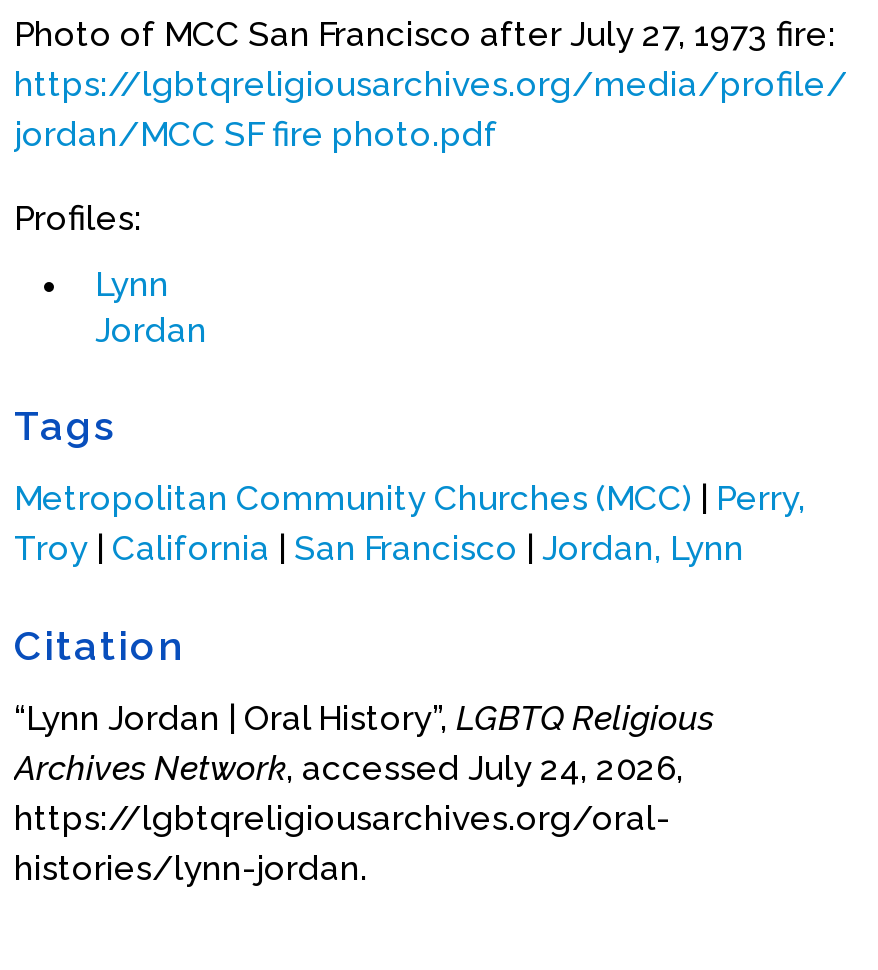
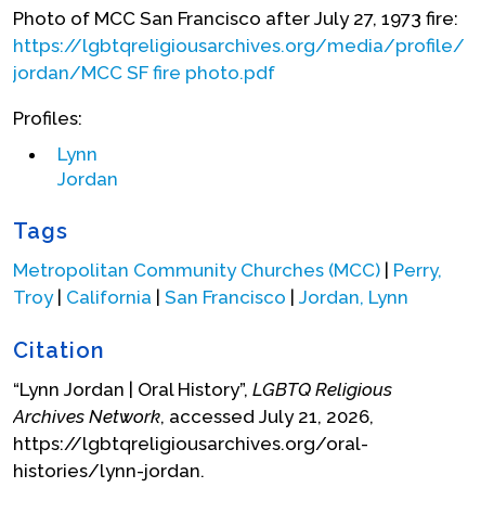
[14,748,684,788] Archives Network, accessed July 24, 2026, -> [13,406,374,427] Archives Network, accessed July 21, 2026,

